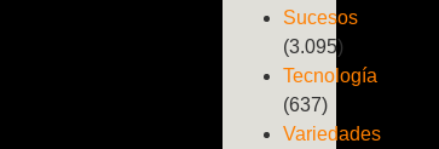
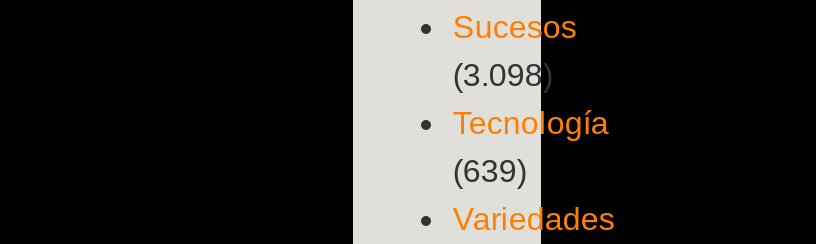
[283,36,343,57] (3.095) -> [453,57,553,91] (3.098)
[283,94,328,115] (637) -> [453,153,527,187] (639)

